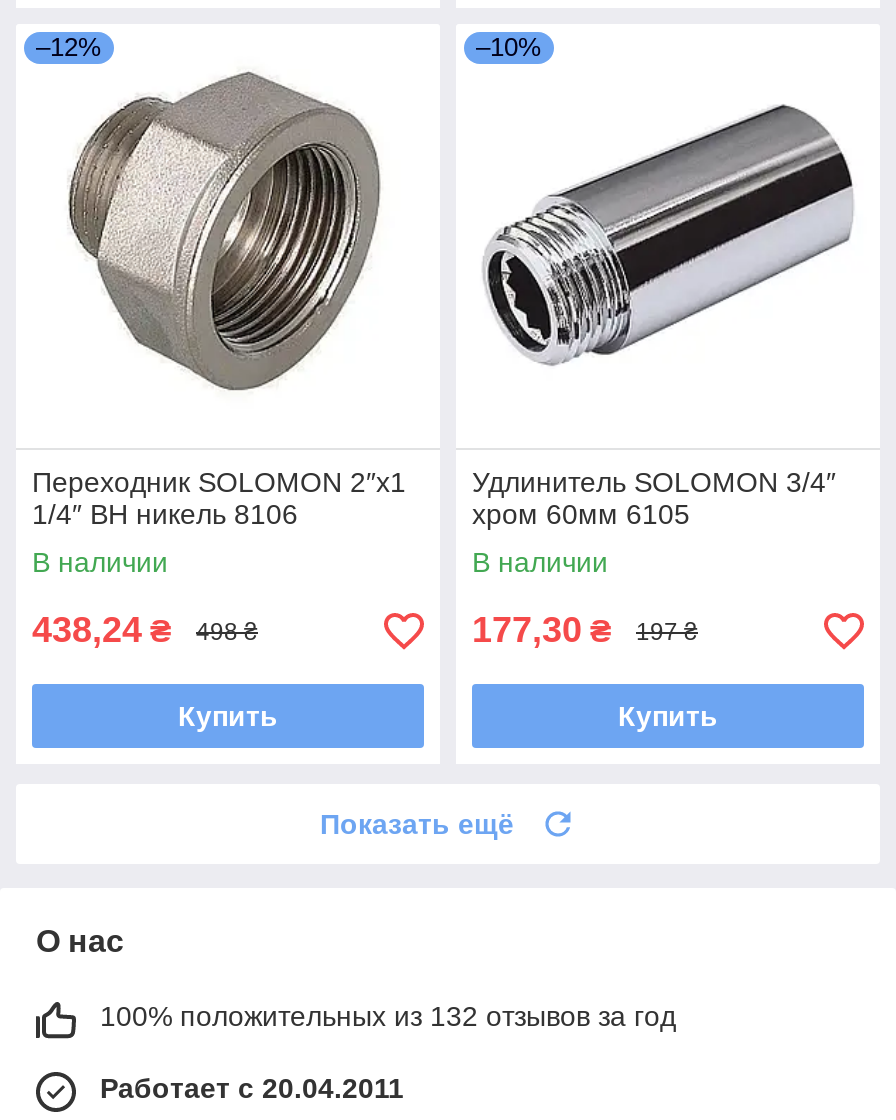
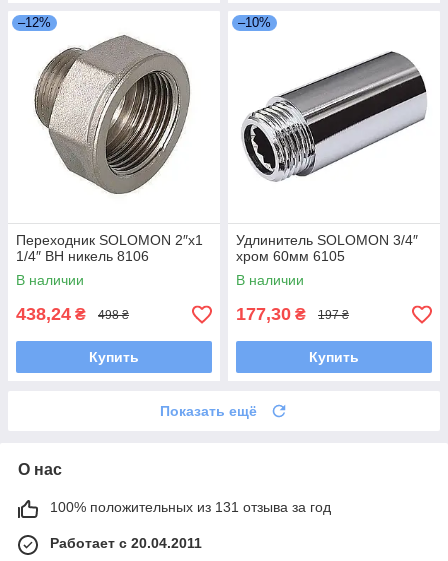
[100,1001,676,1033] 100% положительных из 132 отзывов за год -> [50,499,331,515] 100% положительных из 131 отзыва за год

